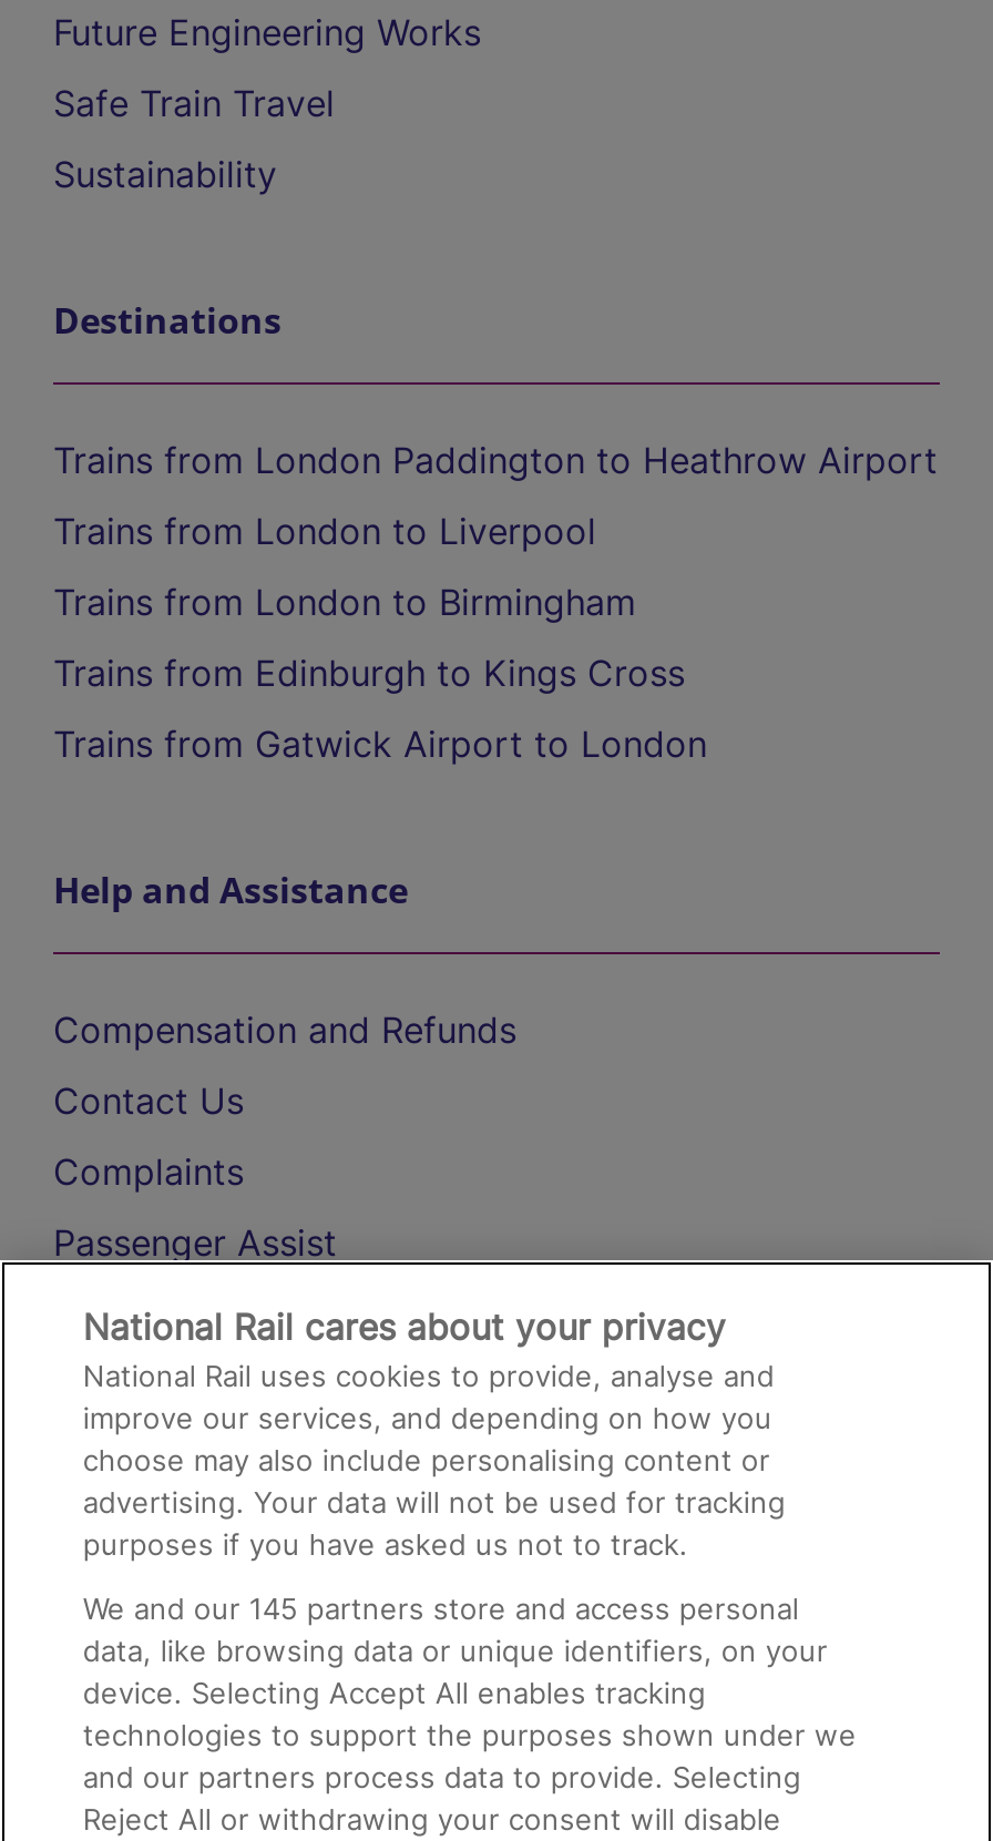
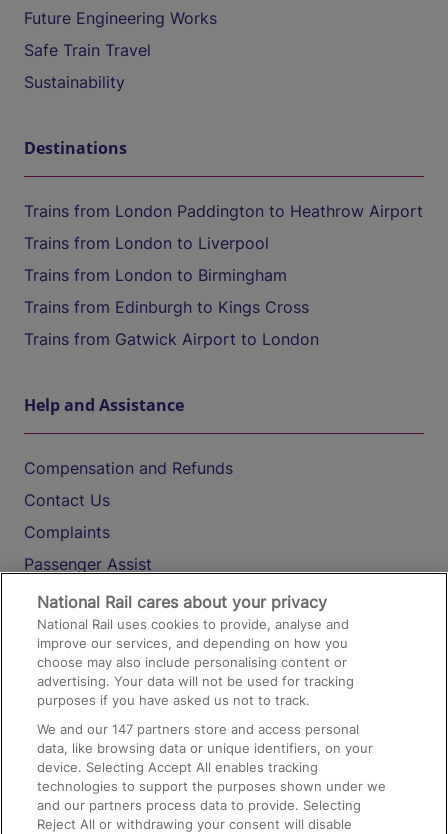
[83,1591,799,1626] We and our 145 partners store and access personal -> [37,721,359,737] We and our 147 partners store and access personal

